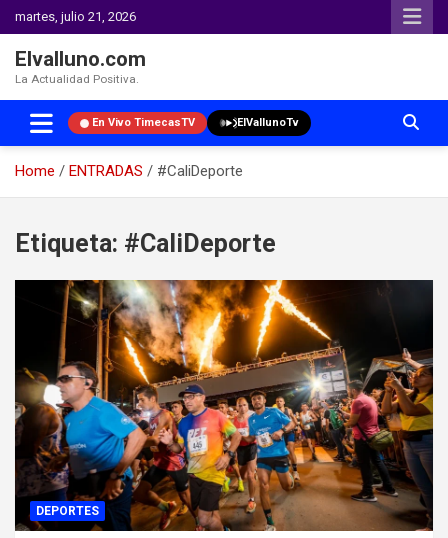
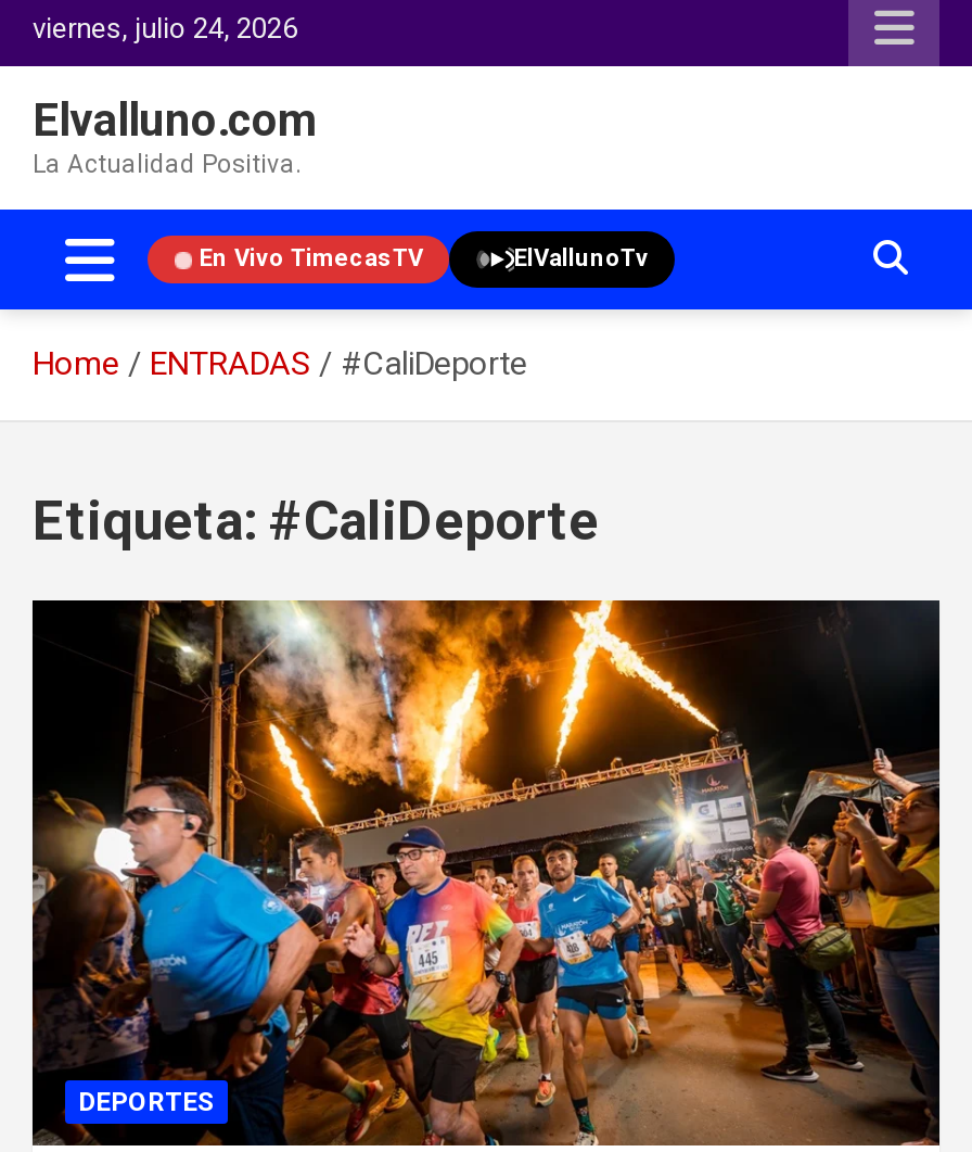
[15,9,136,24] martes, julio 21, 2026 -> [33,12,297,45] viernes, julio 24, 2026

